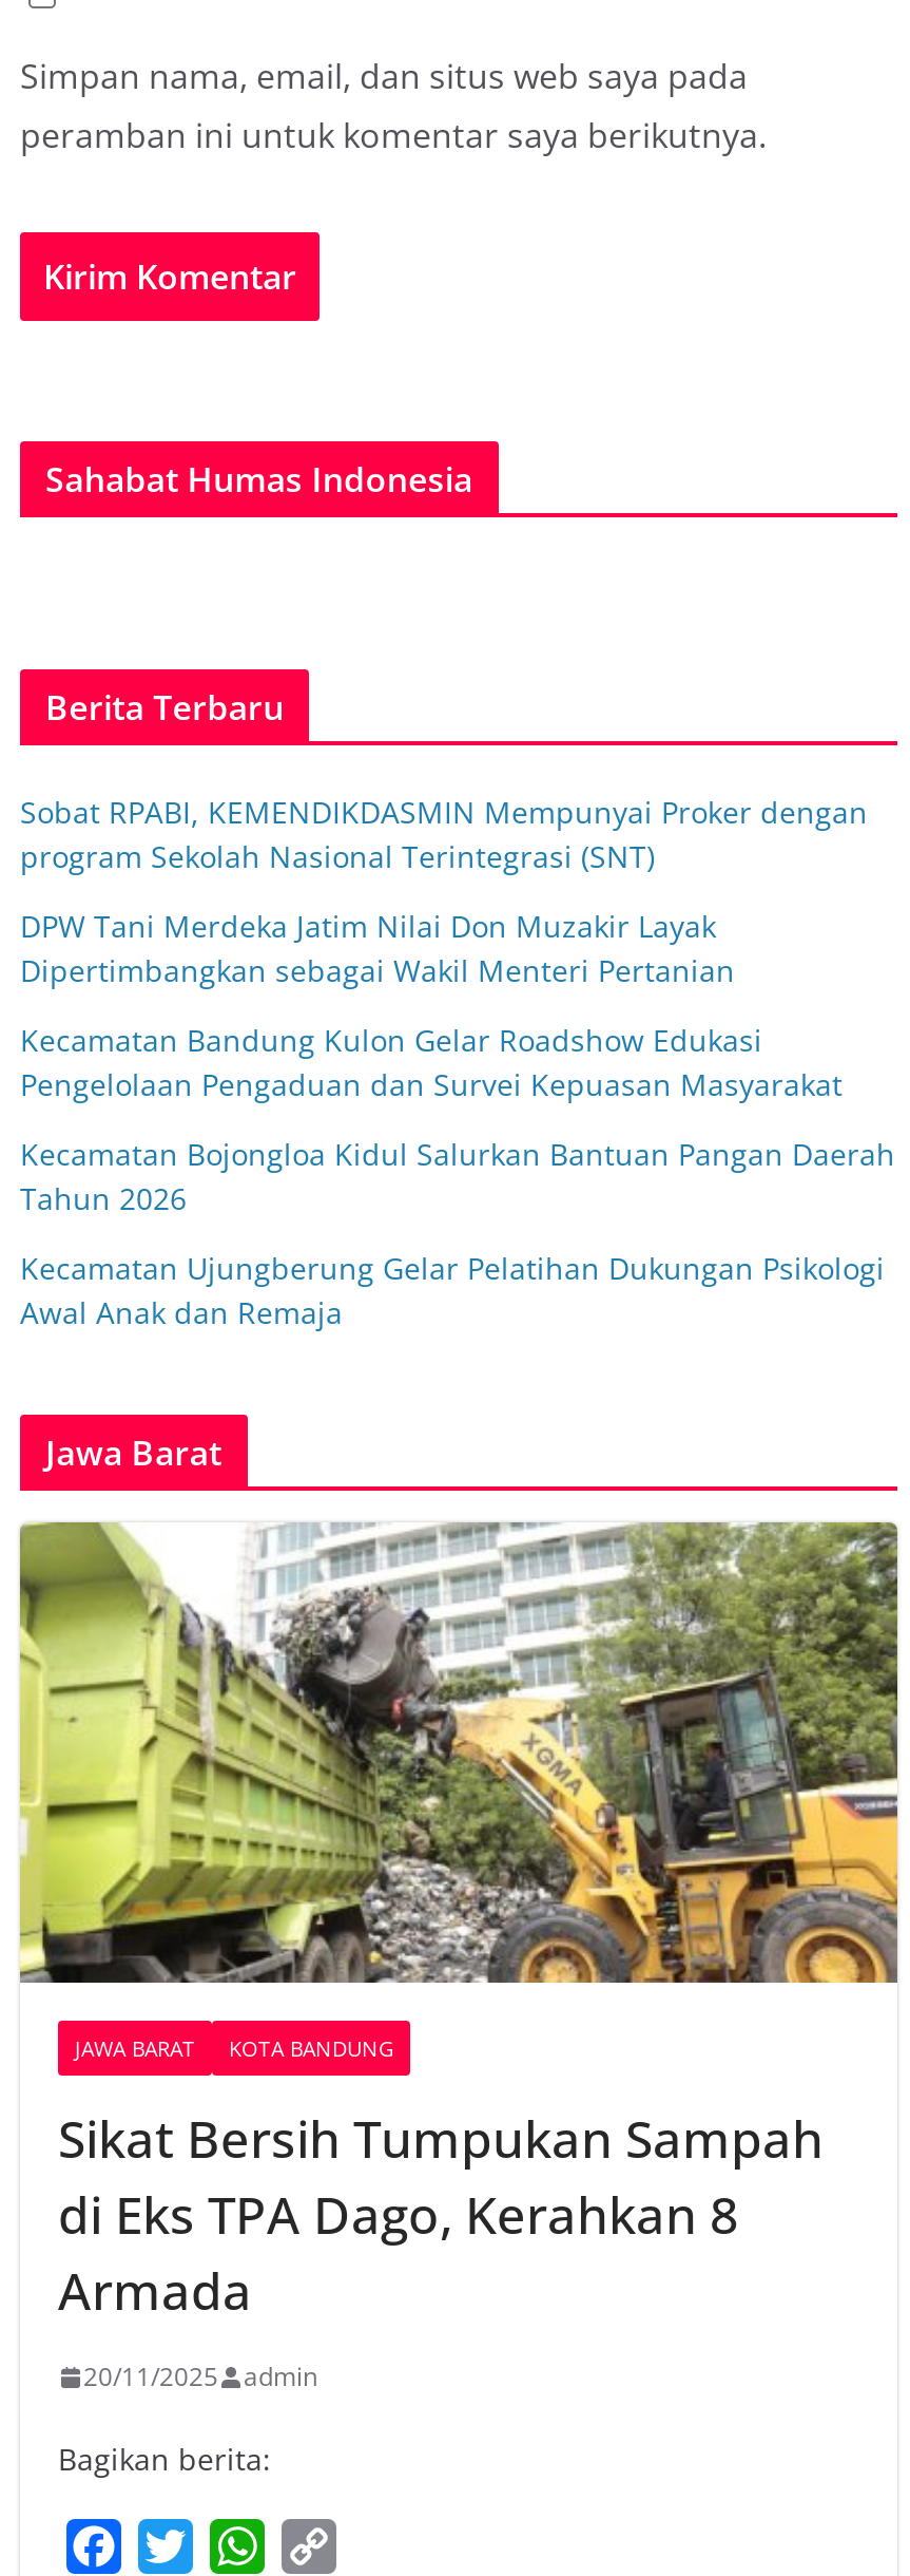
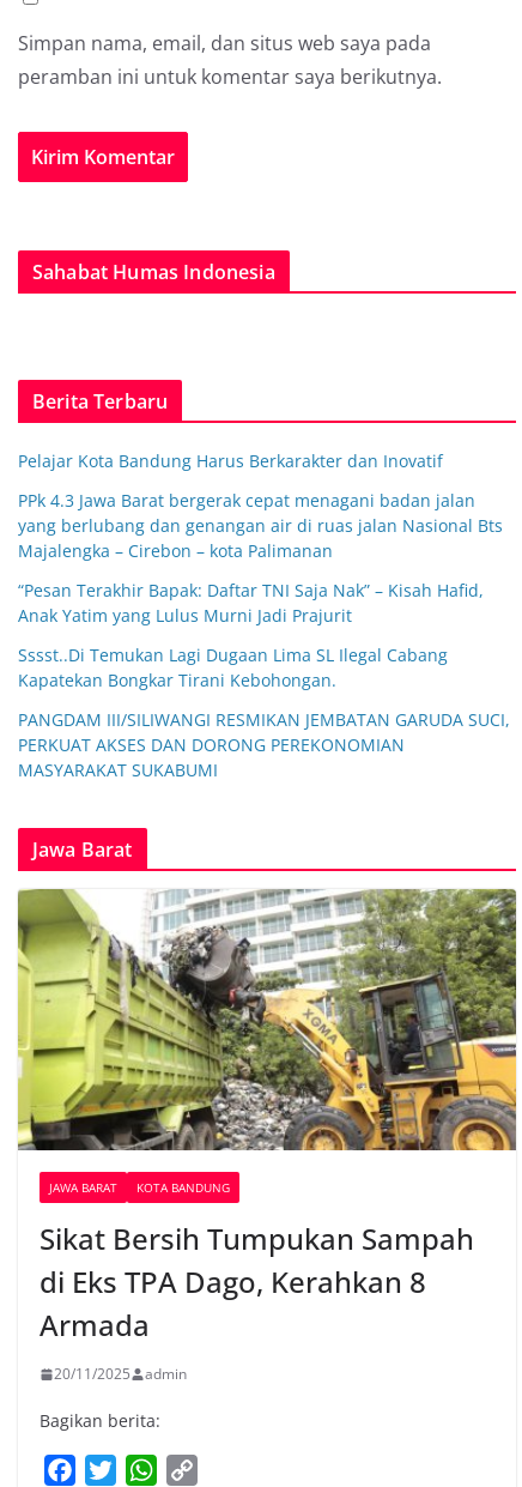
[20,791,868,876] Sobat RPABI, KEMENDIKDASMIN Mempunyai Proker dengan | program Sekolah Nasional Terintegrasi (SNT) -> [18,449,443,472] Pelajar Kota Bandung Harus Berkarakter dan Inovatif
[20,905,735,990] DPW Tani Merdeka Jatim Nilai Don Muzakir Layak | Dipertimbangkan sebagai Wakil Menteri Pertanian -> [18,489,503,562] PPk 4.3 Jawa Barat bergerak cepat menagani badan jalan | yang berlubang dan genangan air di ruas jalan Nasional Bts | Majalengka – Cirebon – kota Palimanan
[20,1019,843,1104] Kecamatan Bandung Kulon Gelar Roadshow Edukasi | Pengelolaan Pengaduan dan Survei Kepuasan Masyarakat -> [18,579,484,626] “Pesan Terakhir Bapak: Daftar TNI Saja Nak” – Kisah Hafid, | Anak Yatim yang Lulus Murni Jadi Prajurit
[20,1133,895,1218] Kecamatan Bojongloa Kidul Salurkan Bantuan Pangan Daerah | Tahun 2026 -> [18,643,448,691] Sssst..Di Temukan Lagi Dugaan Lima SL Ilegal Cabang | Kapatekan Bongkar Tirani Kebohongan.
[20,1247,885,1332] Kecamatan Ujungberung Gelar Pelatihan Dukungan Psikologi | Awal Anak dan Remaja -> [18,708,510,781] PANGDAM III/SILIWANGI RESMIKAN JEMBATAN GARUDA SUCI, | PERKUAT AKSES DAN DORONG PEREKONOMIAN | MASYARAKAT SUKABUMI

